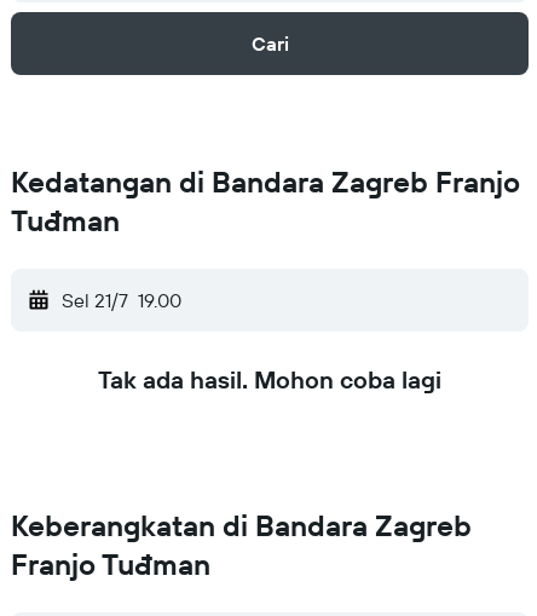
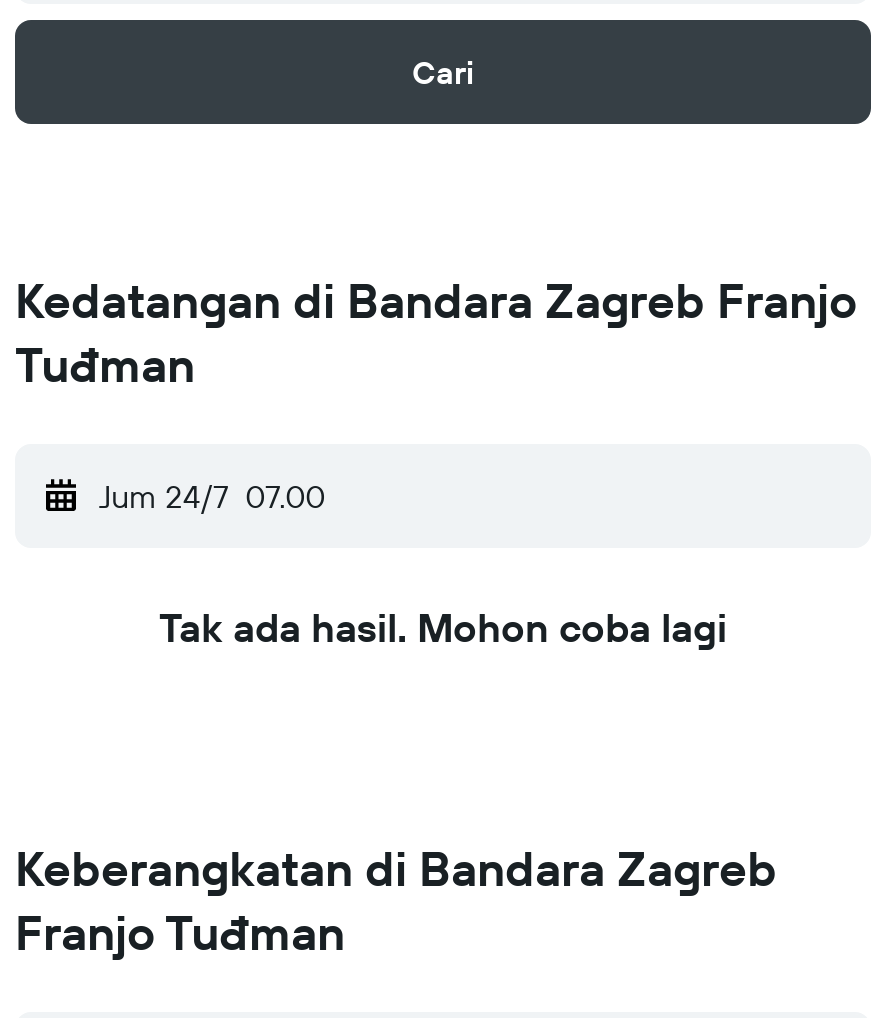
[62,288,181,312] Sel 21/7 19.00 -> [99,476,325,516] Jum 24/7 07.00

